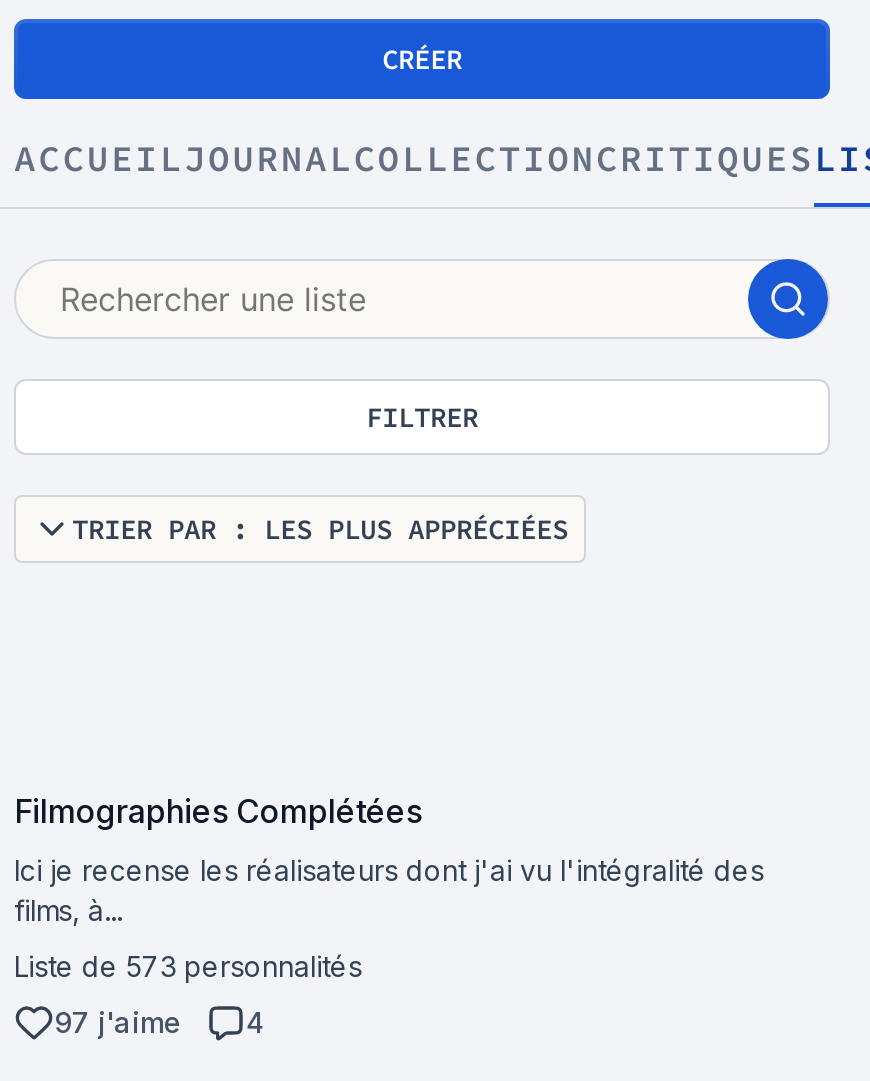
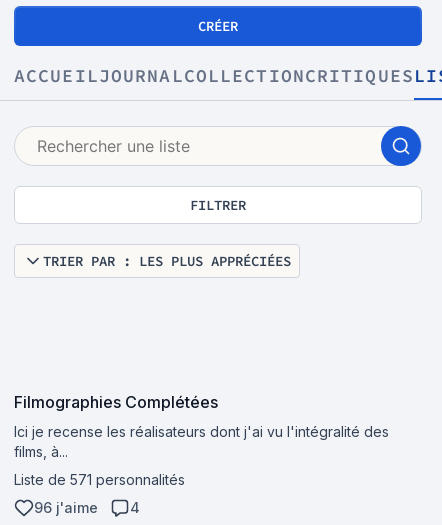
[14,949,362,983] Liste de 573 personnalités -> [14,471,185,488] Liste de 571 personnalités
[54,1005,266,1039] 97 j'aime 4 -> [34,499,140,516] 96 j'aime 4

